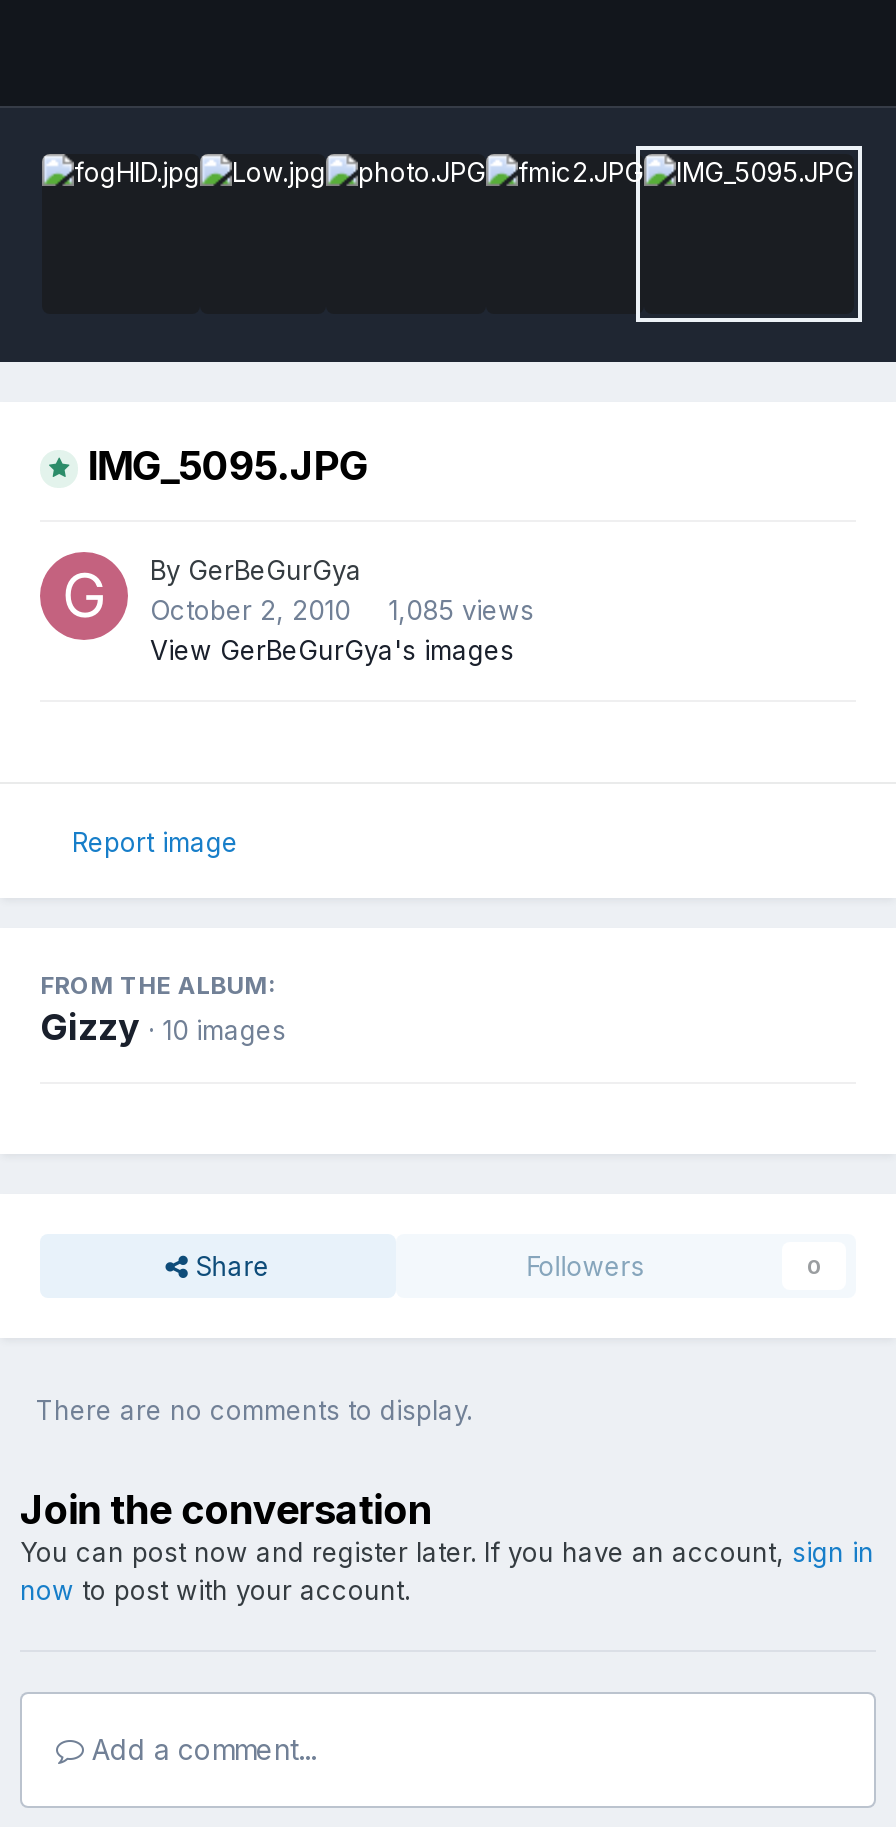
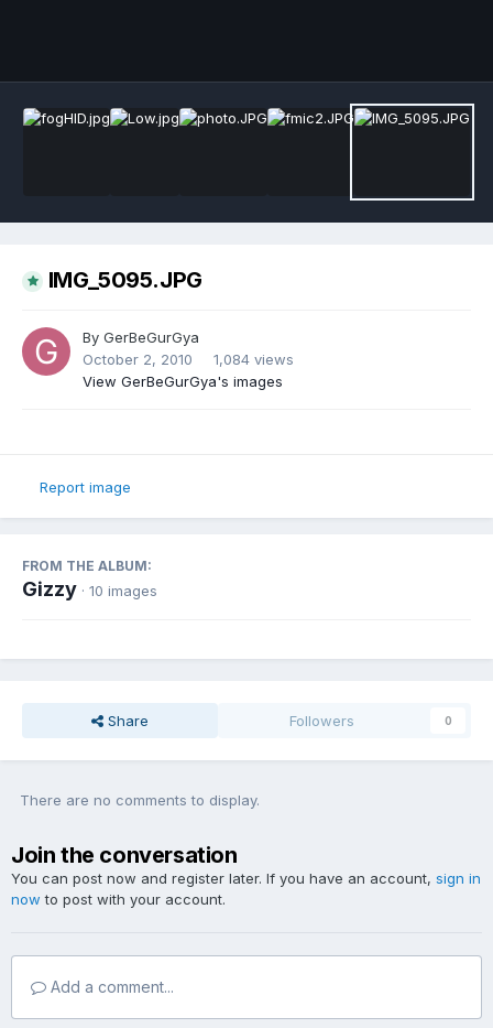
[150,594,534,626] October 2, 2010 1,085 views -> [83,351,294,368] October 2, 2010 1,084 views

